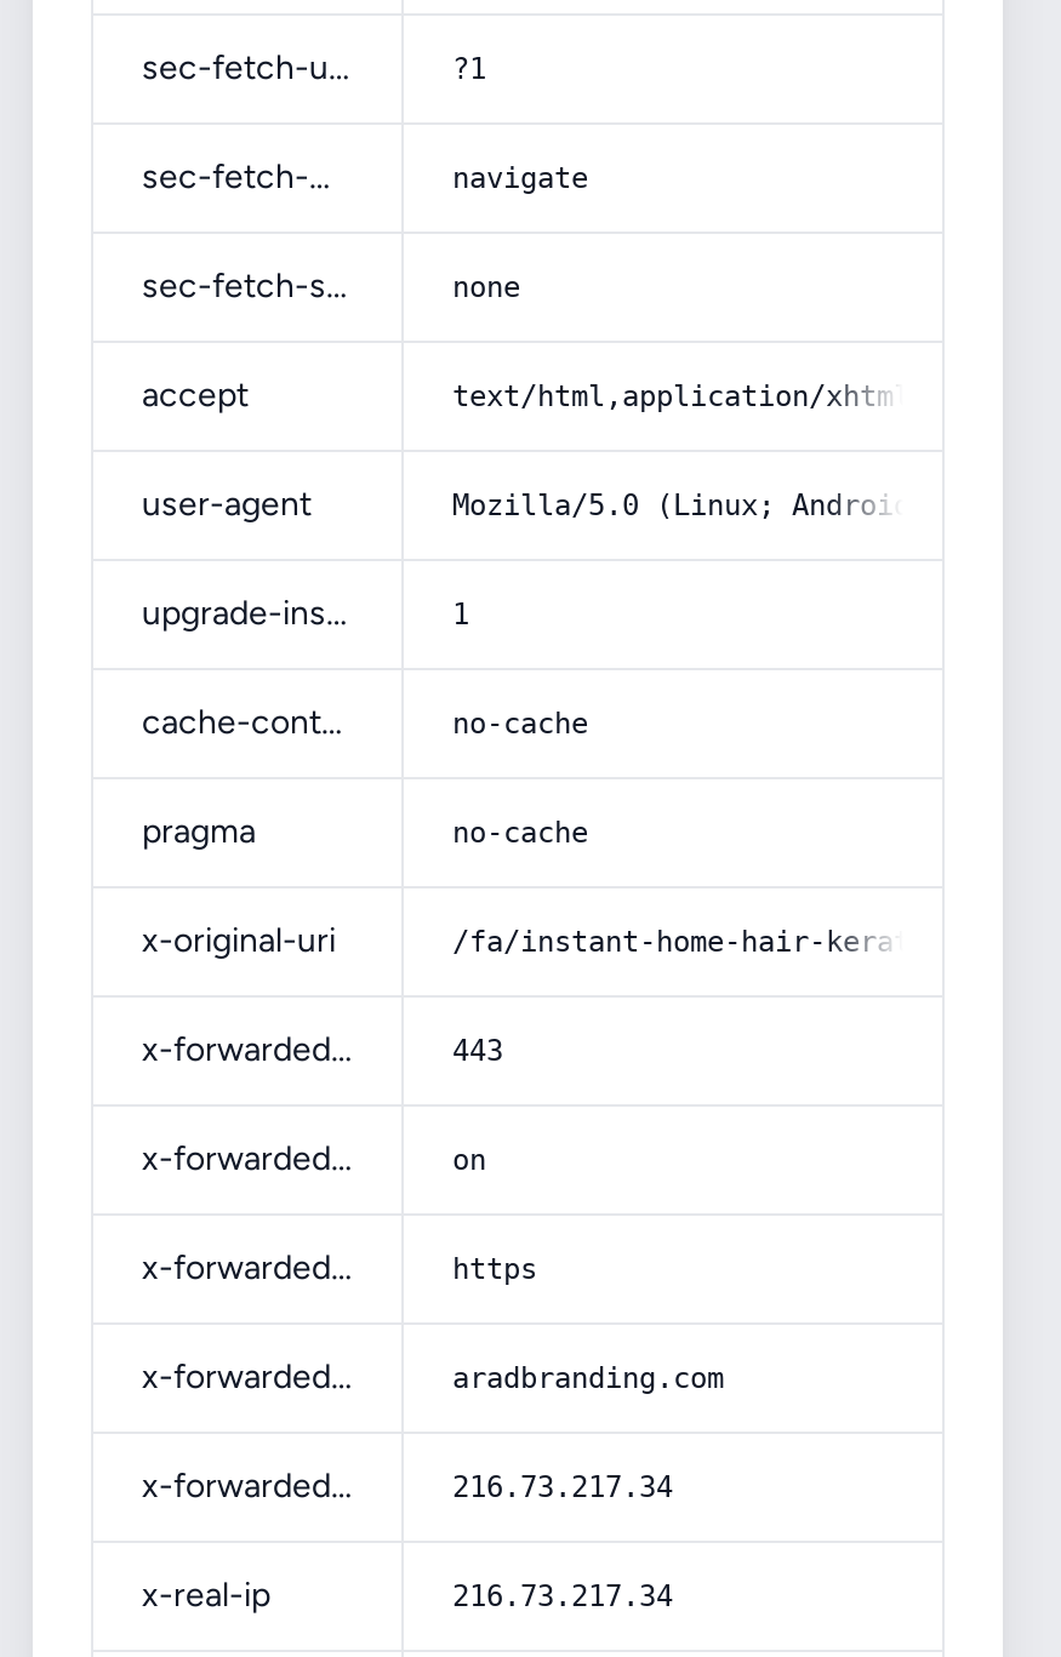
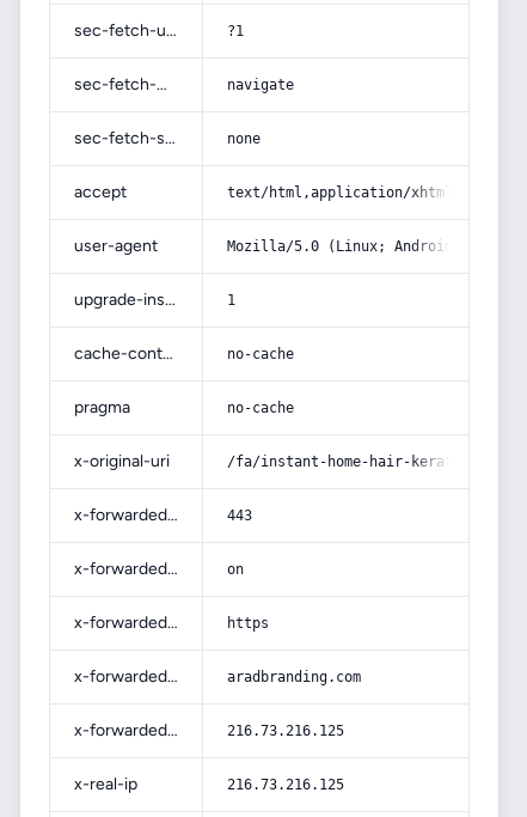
[452,1470,673,1504] 216.73.217.34 -> [227,723,344,739] 216.73.216.125
[452,1579,673,1613] 216.73.217.34 -> [227,776,344,793] 216.73.216.125

